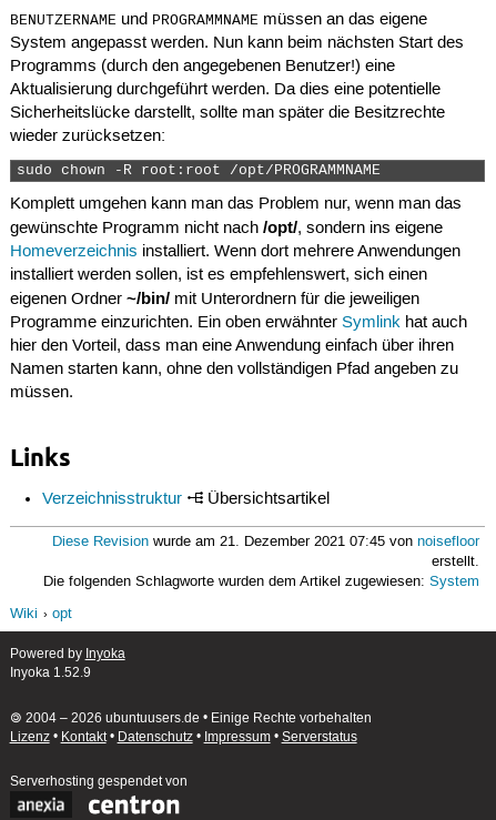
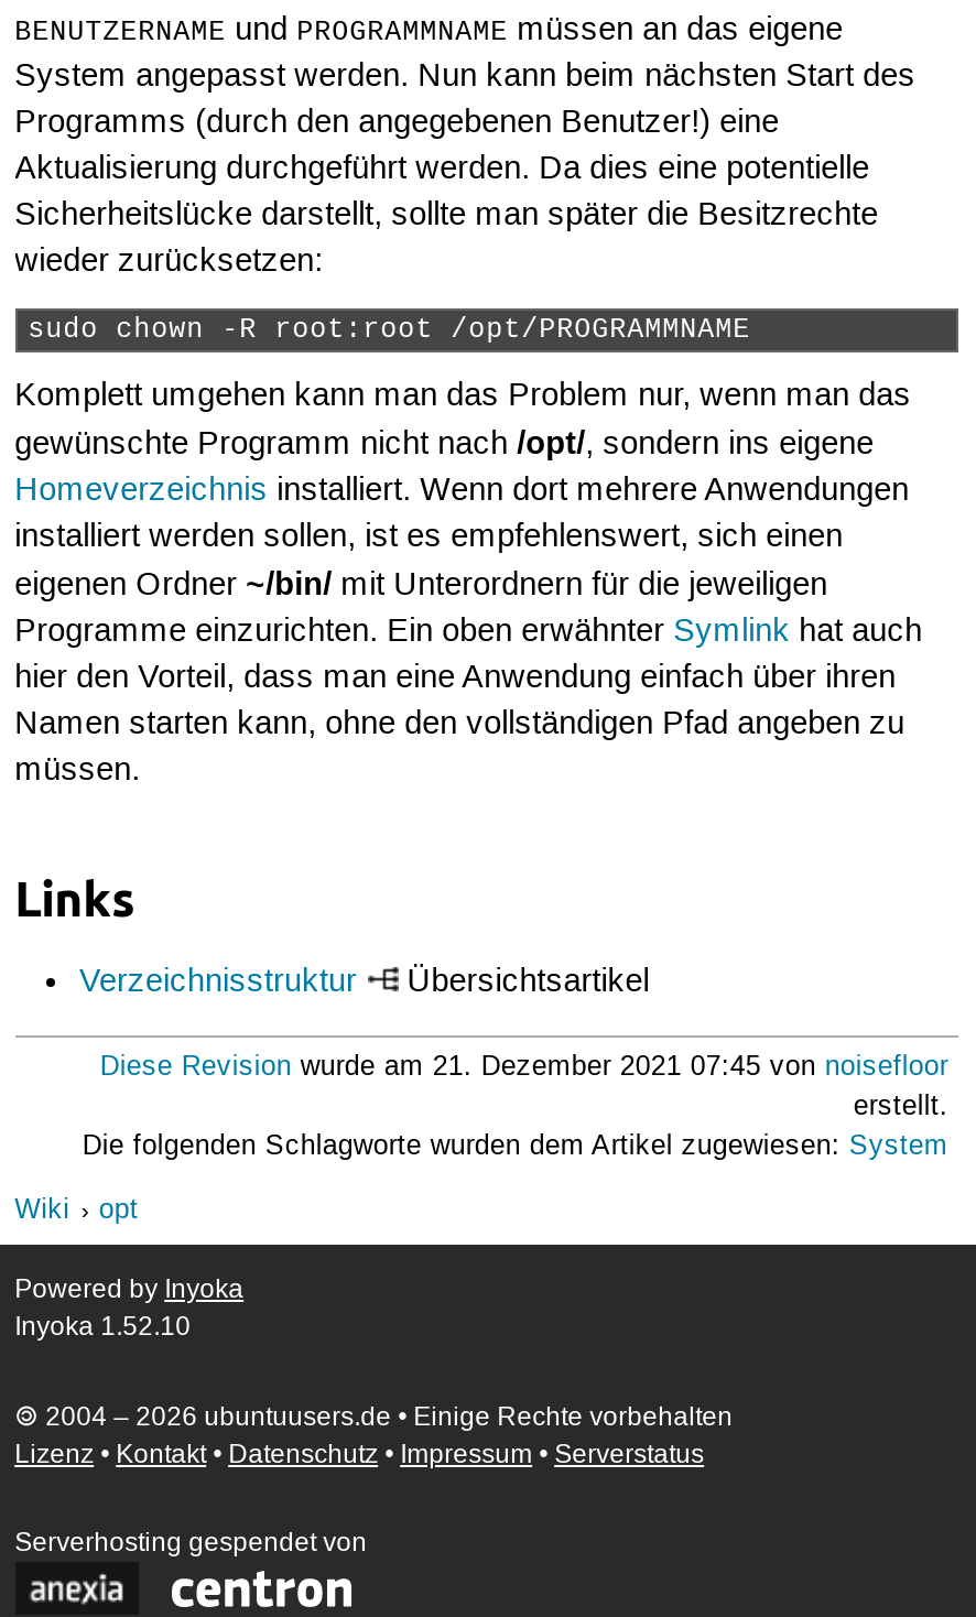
[10,665,91,681] Inyoka 1.52.9 -> [15,1311,191,1344] Inyoka 1.52.10

